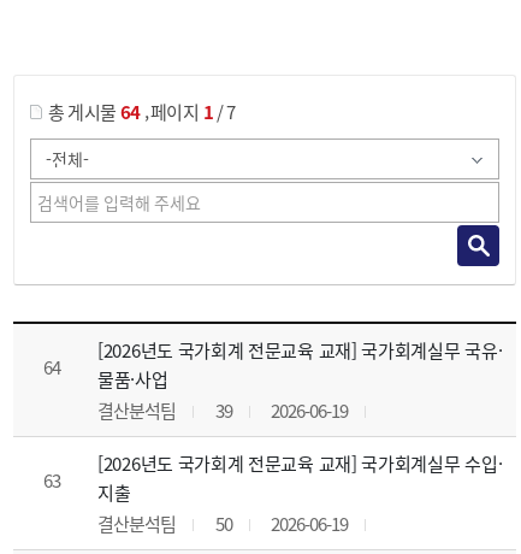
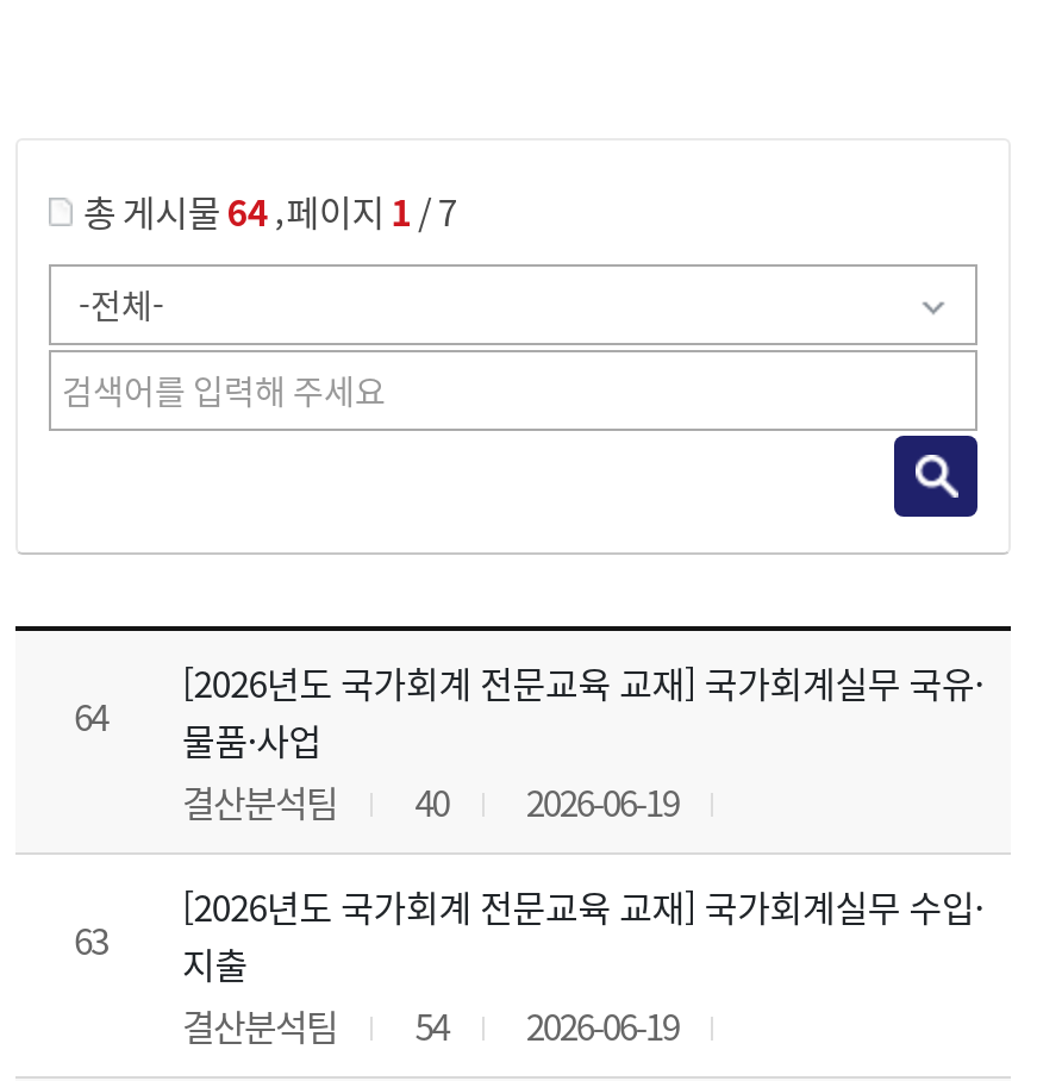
[97,397,348,423] 결산분석팀 39 2026-06-19 -> [182,776,678,826] 결산분석팀 40 2026-06-19
[97,510,348,536] 결산분석팀 50 2026-06-19 -> [182,1000,678,1050] 결산분석팀 54 2026-06-19

